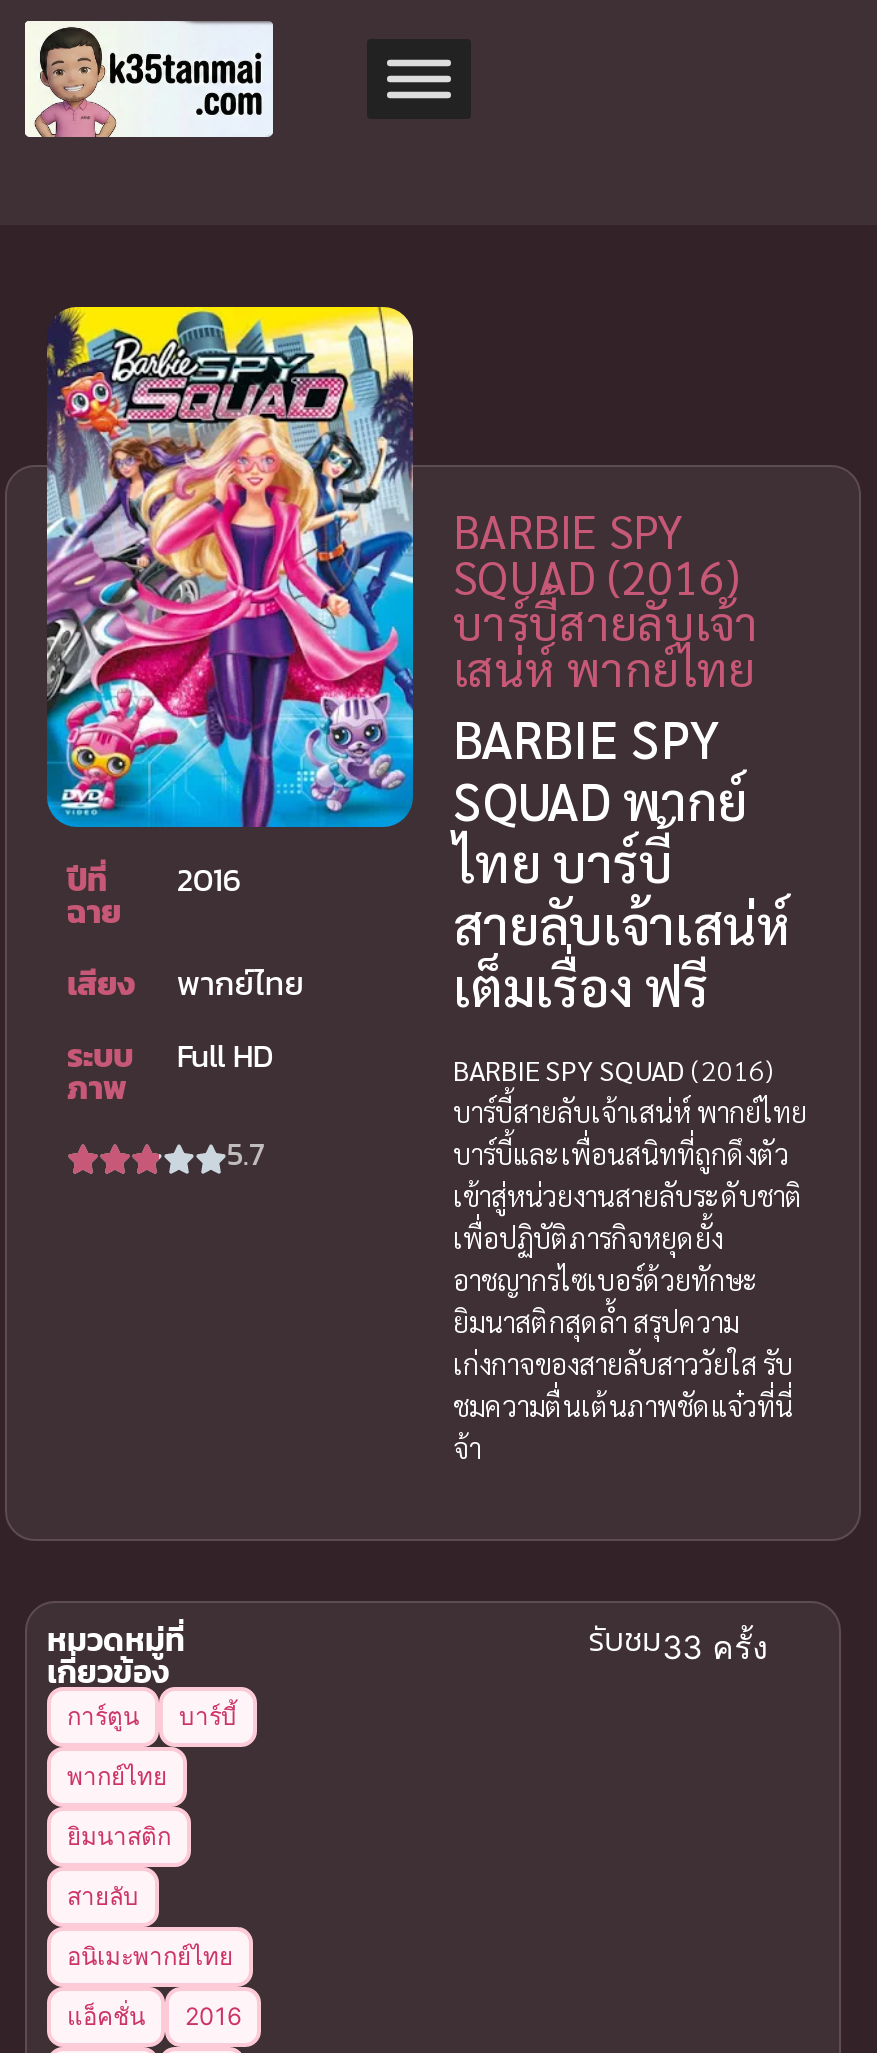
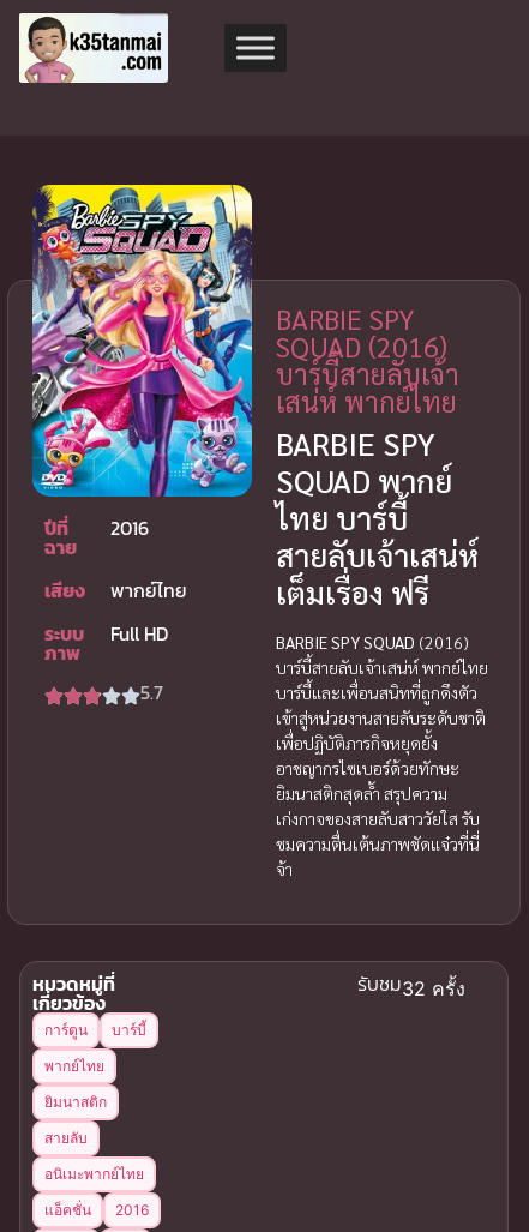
[588,1615,768,1667] รับชม33 ครั้ง -> [357,969,465,1000] รับชม32 ครั้ง

